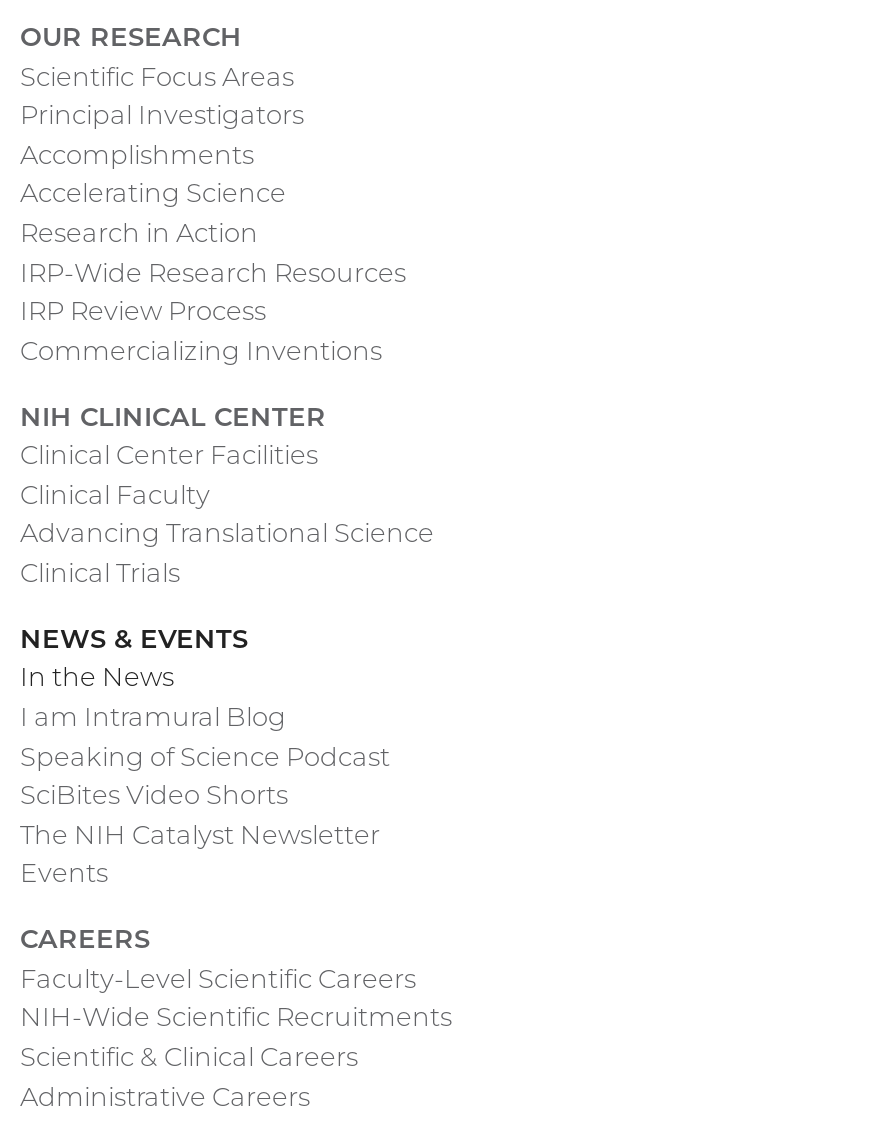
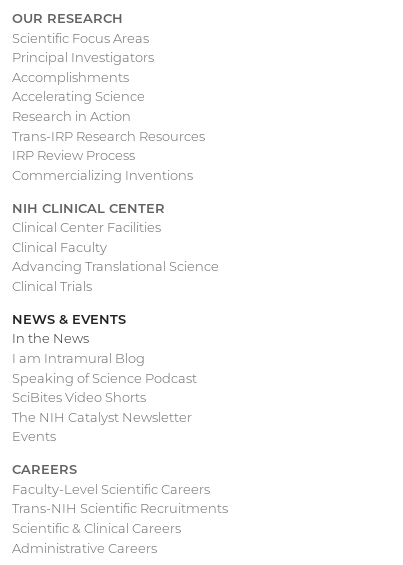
[20,255,406,287] IRP-Wide Research Resources -> [12,128,205,144] Trans-IRP Research Resources
[20,1001,452,1033] NIH-Wide Scientific Recruitments -> [12,500,228,516] Trans-NIH Scientific Recruitments

